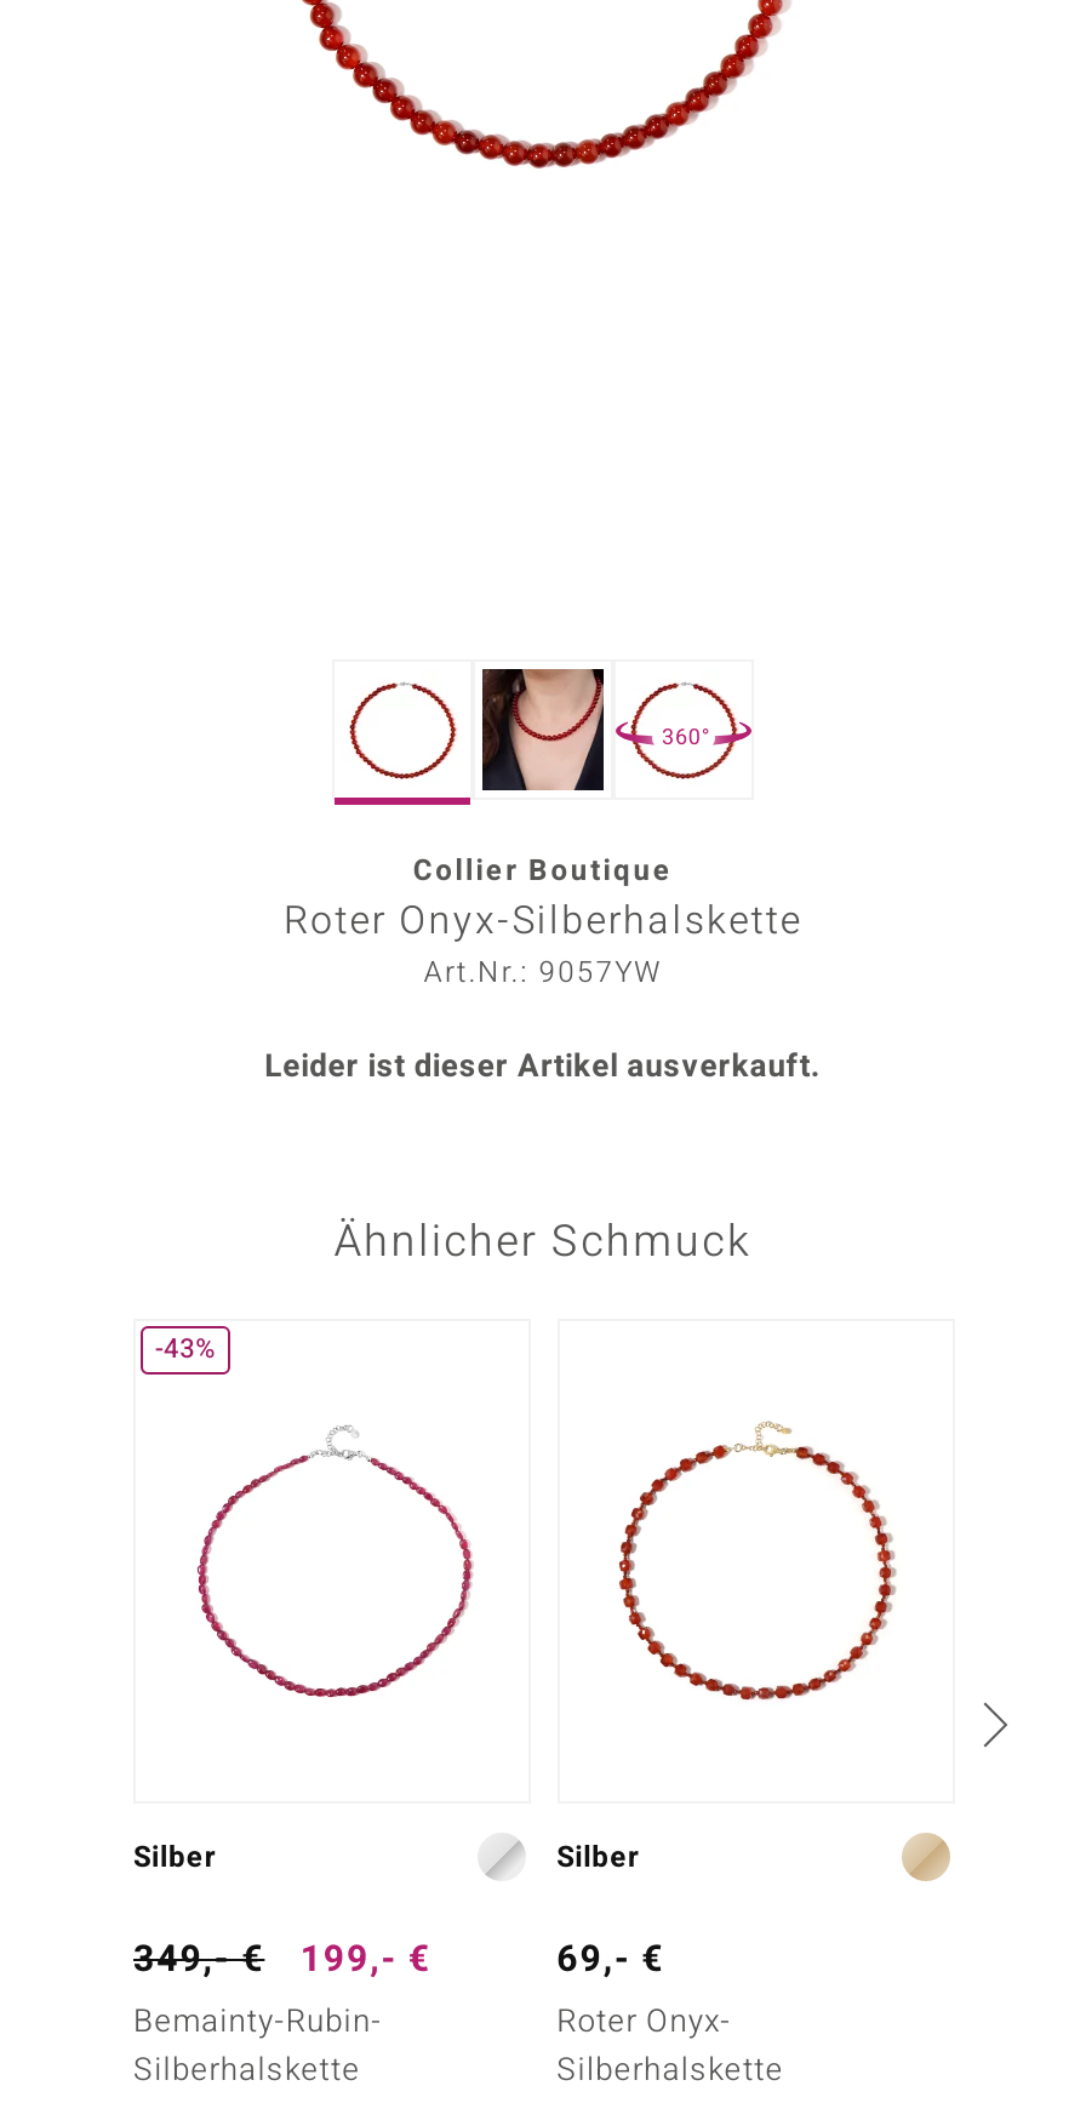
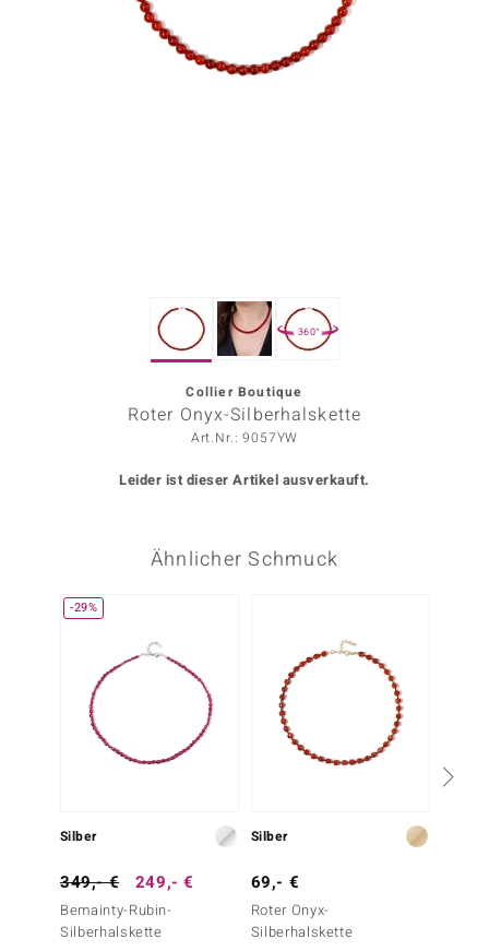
[155,1328,216,1370] -43% -> [70,598,97,617] -29%
[133,1932,431,1985] 349,- € 199,- € -> [60,870,194,894] 349,- € 249,- €

